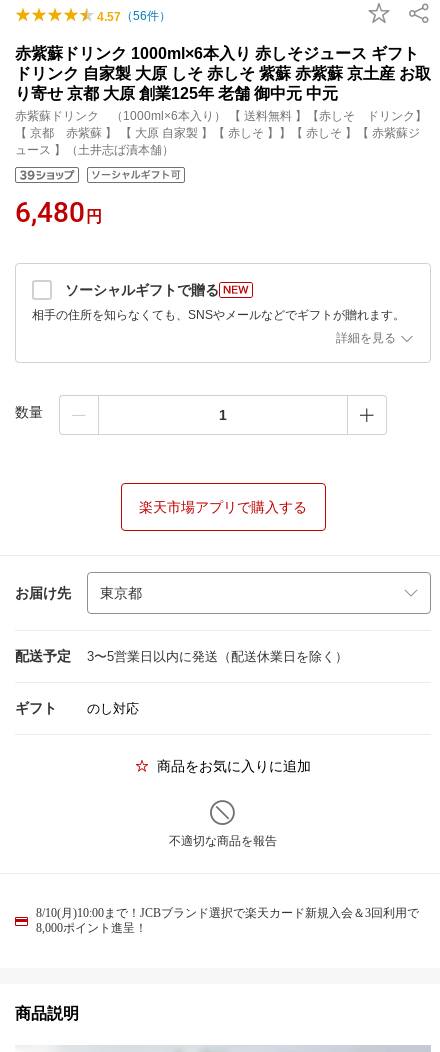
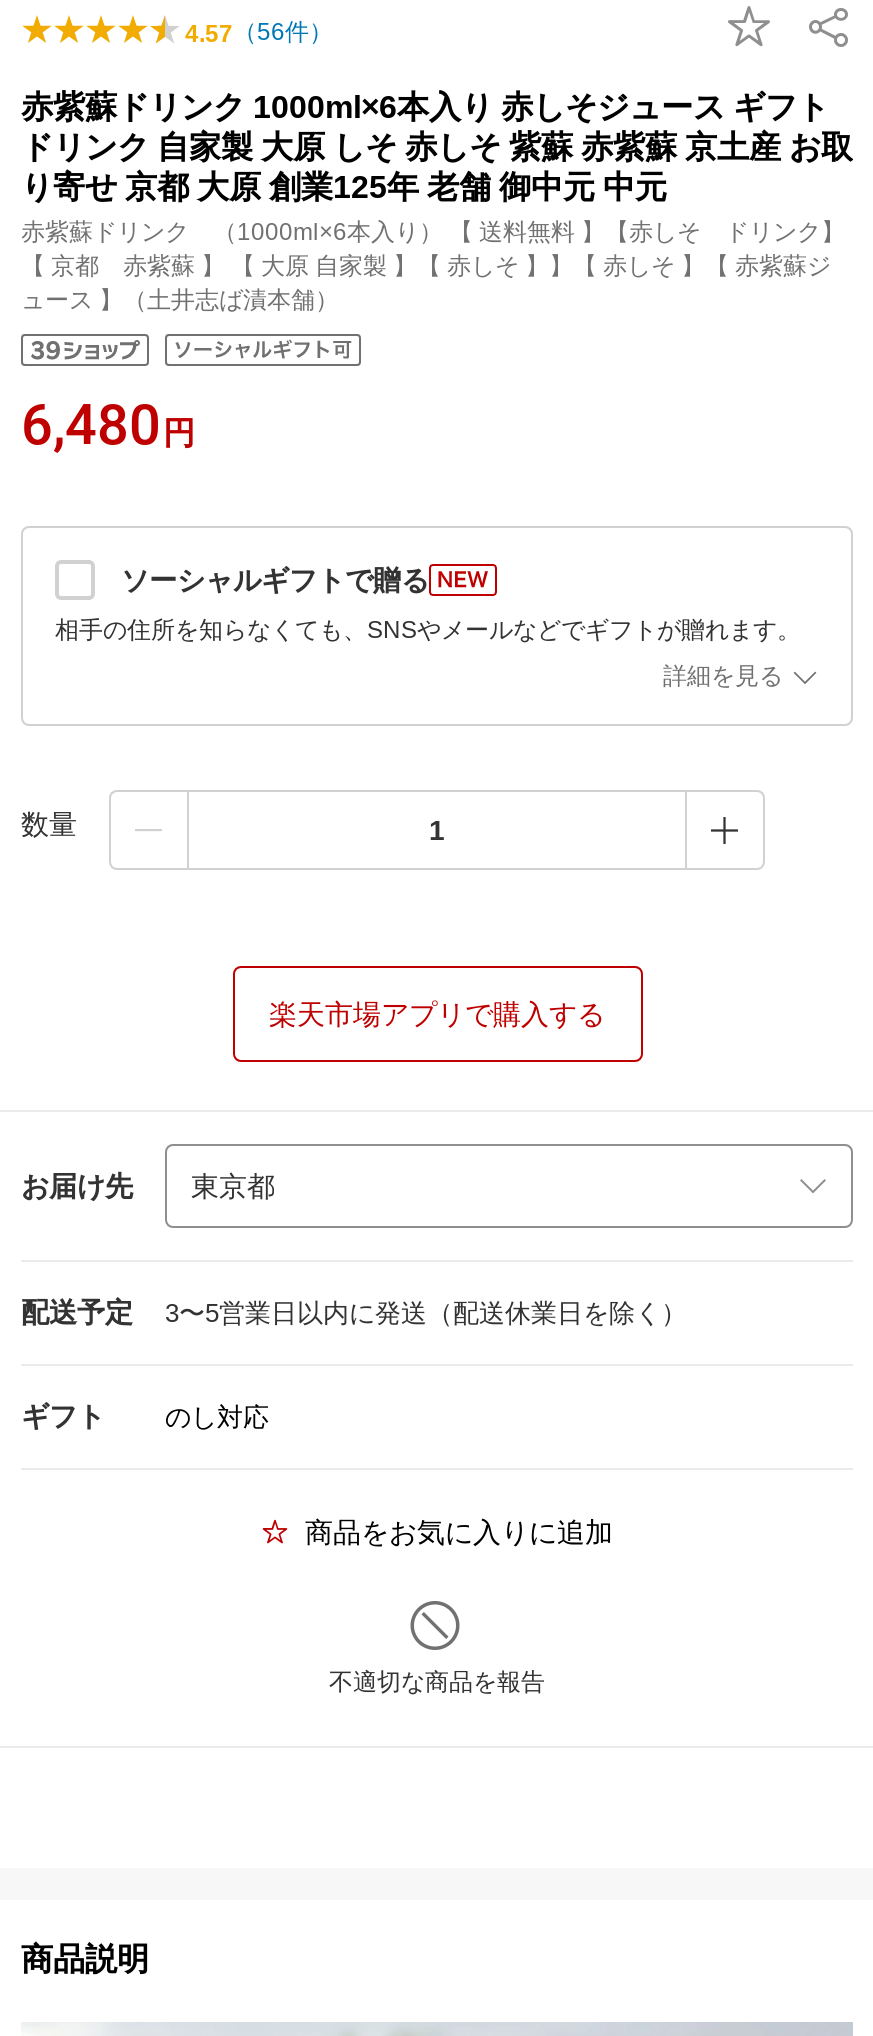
[36,906,419,935] 8/10(月)10:00まで！JCBブランド選択で楽天カード新規入会＆3回利用で | 8,000ポイント進呈！ -> none

